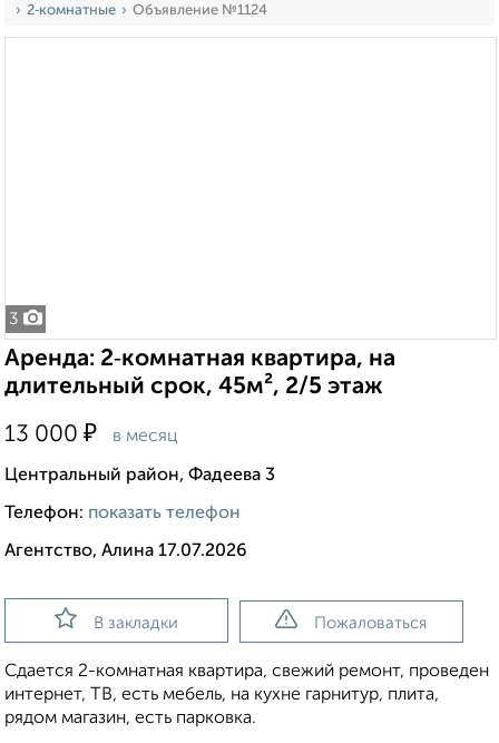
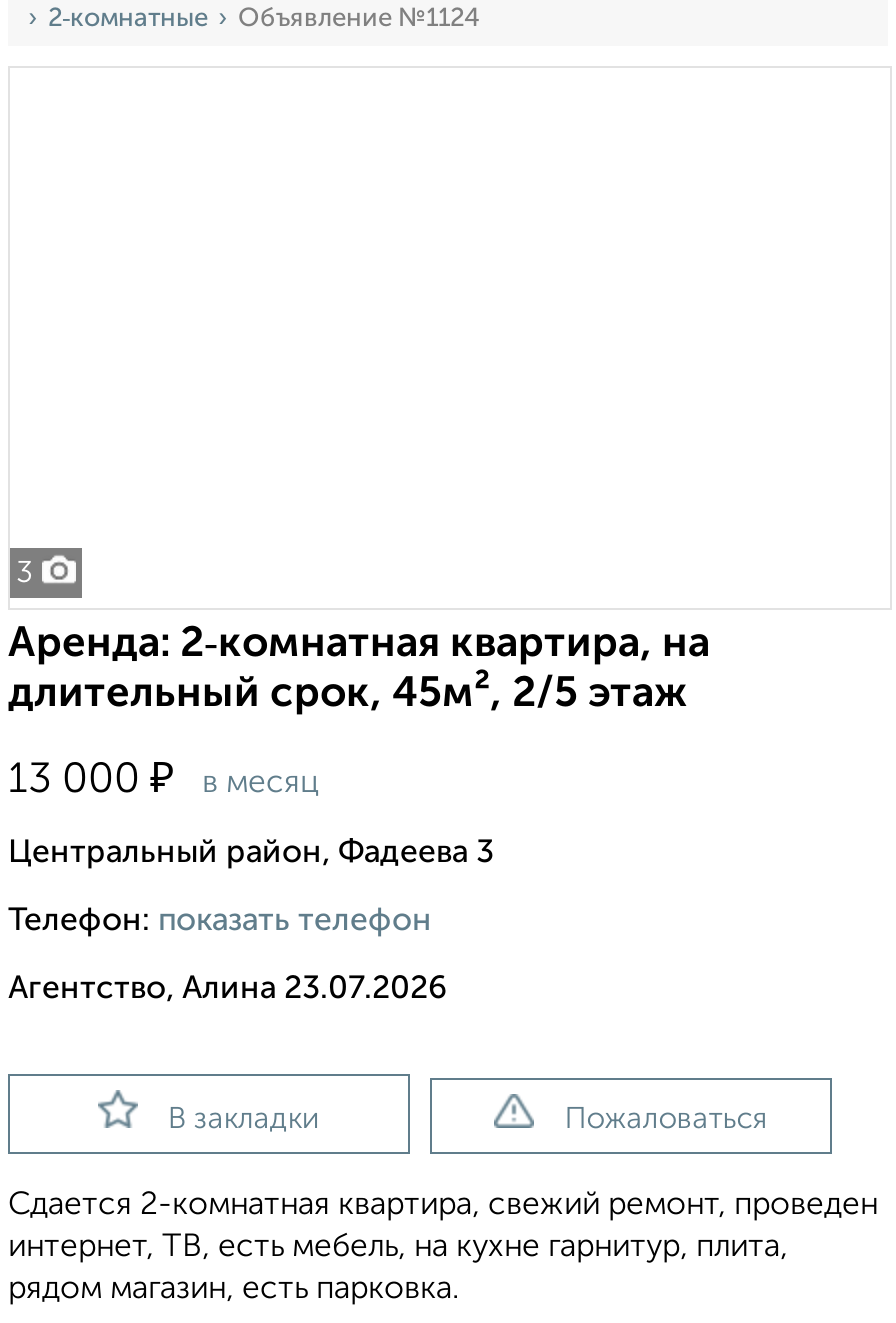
[4,543,247,560] Агентство, Алина 17.07.2026 -> [8,974,448,1006] Агентство, Алина 23.07.2026

